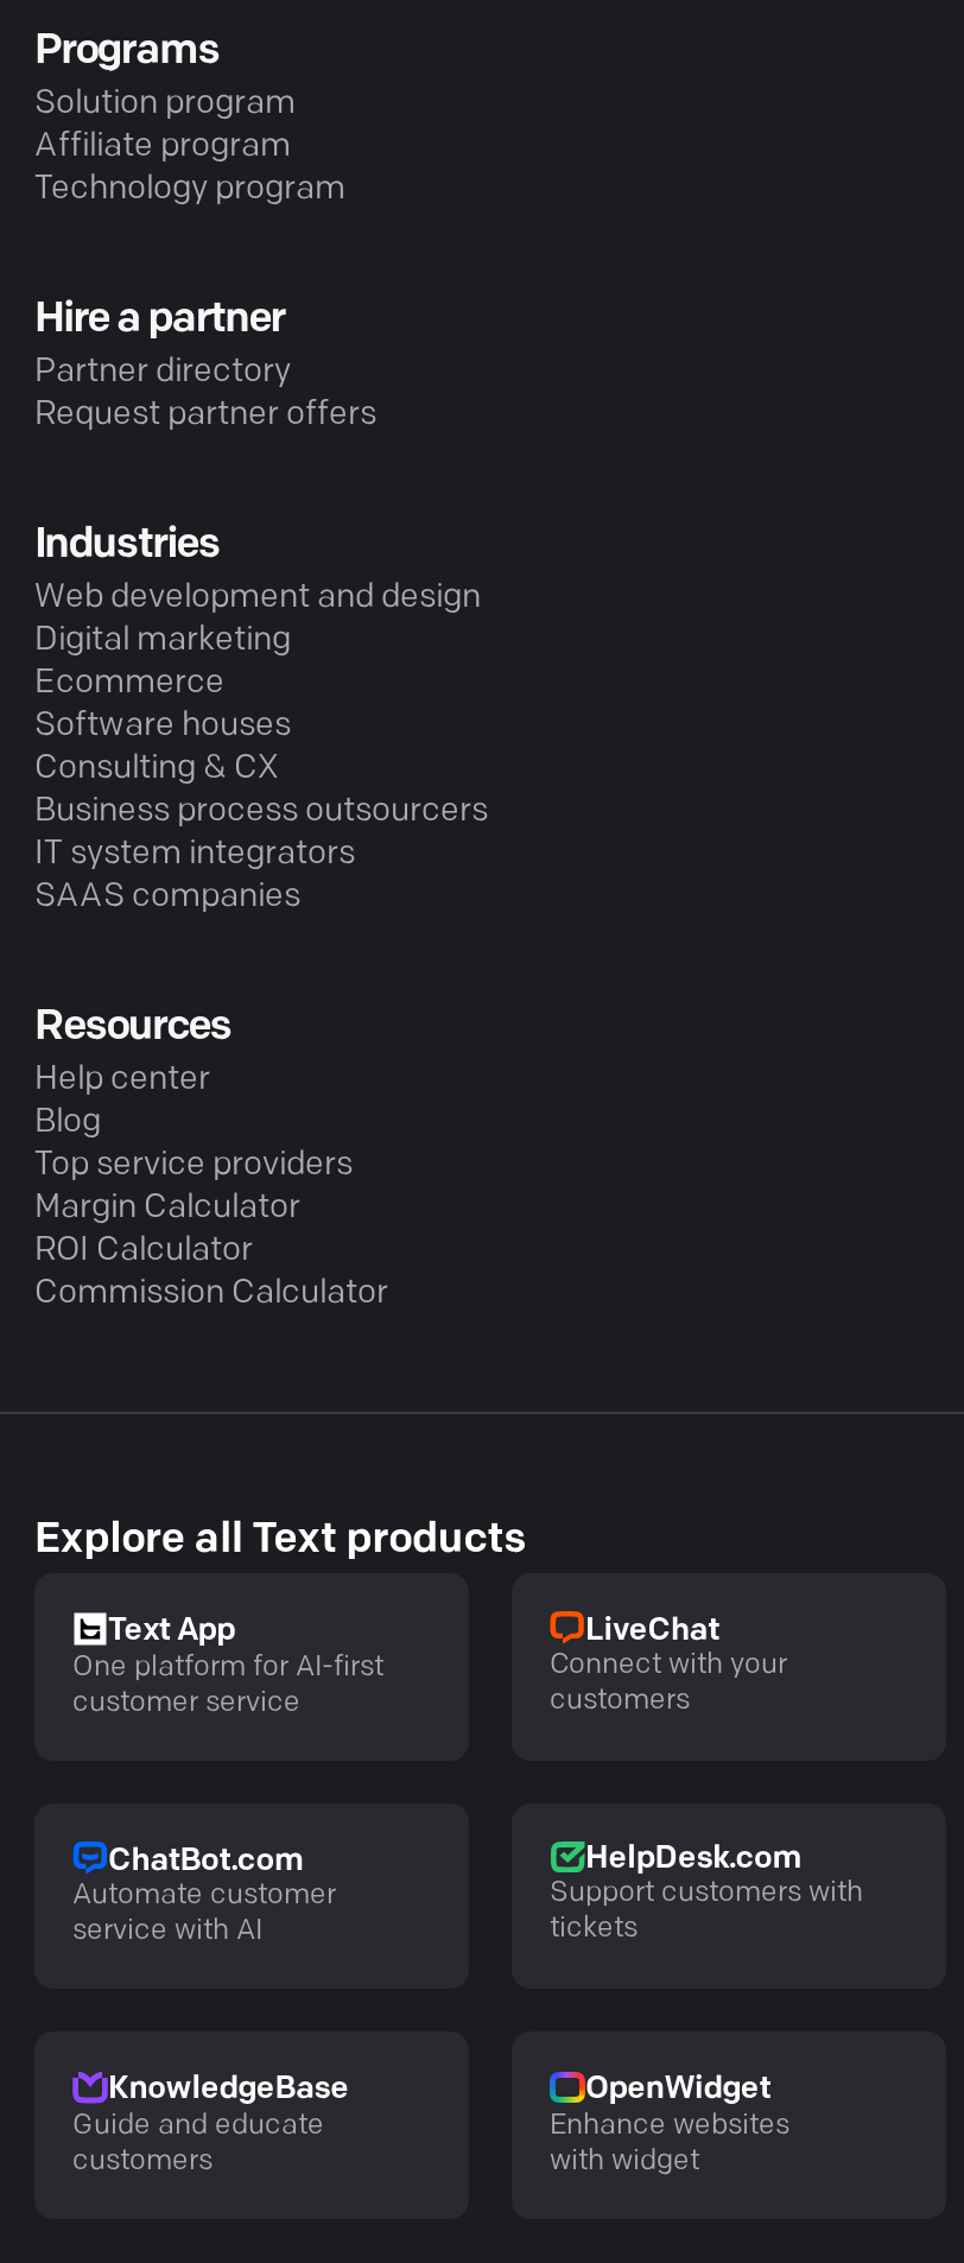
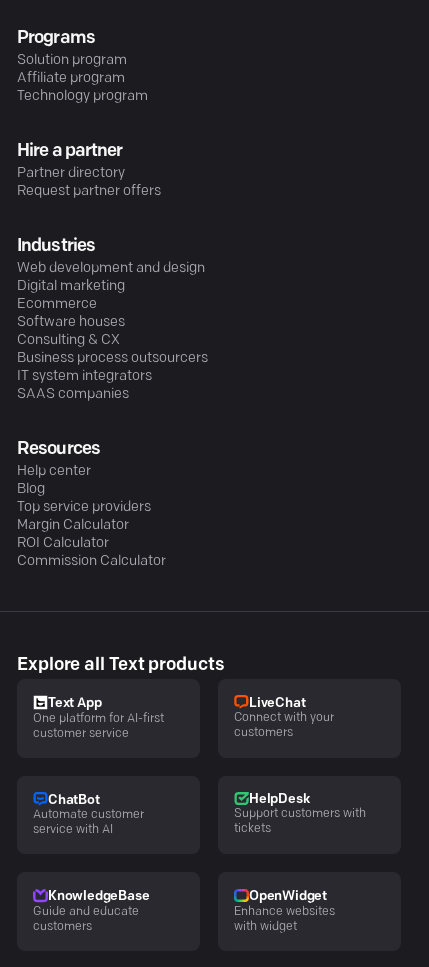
[108,1845,302,1876] ChatBot.com -> [48,794,100,807] ChatBot
[585,1843,800,1874] HelpDesk.com -> [249,793,309,806] HelpDesk

